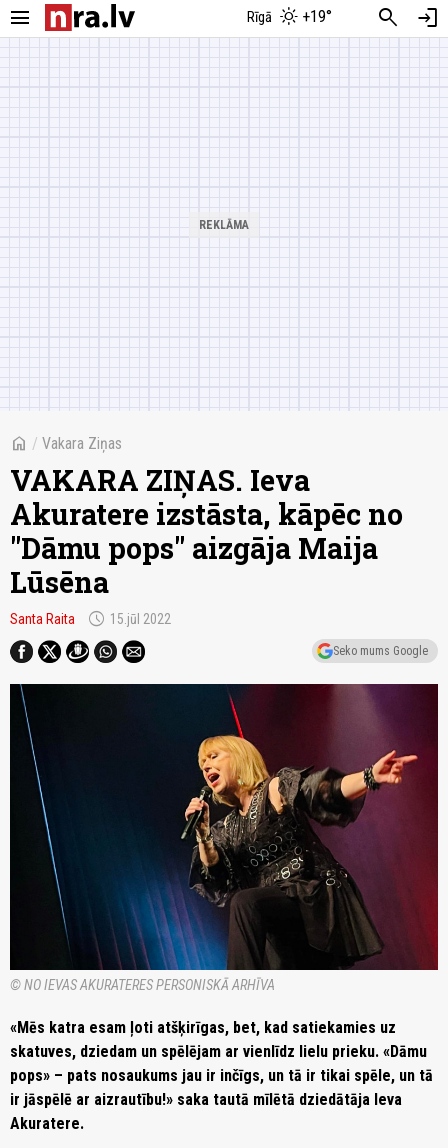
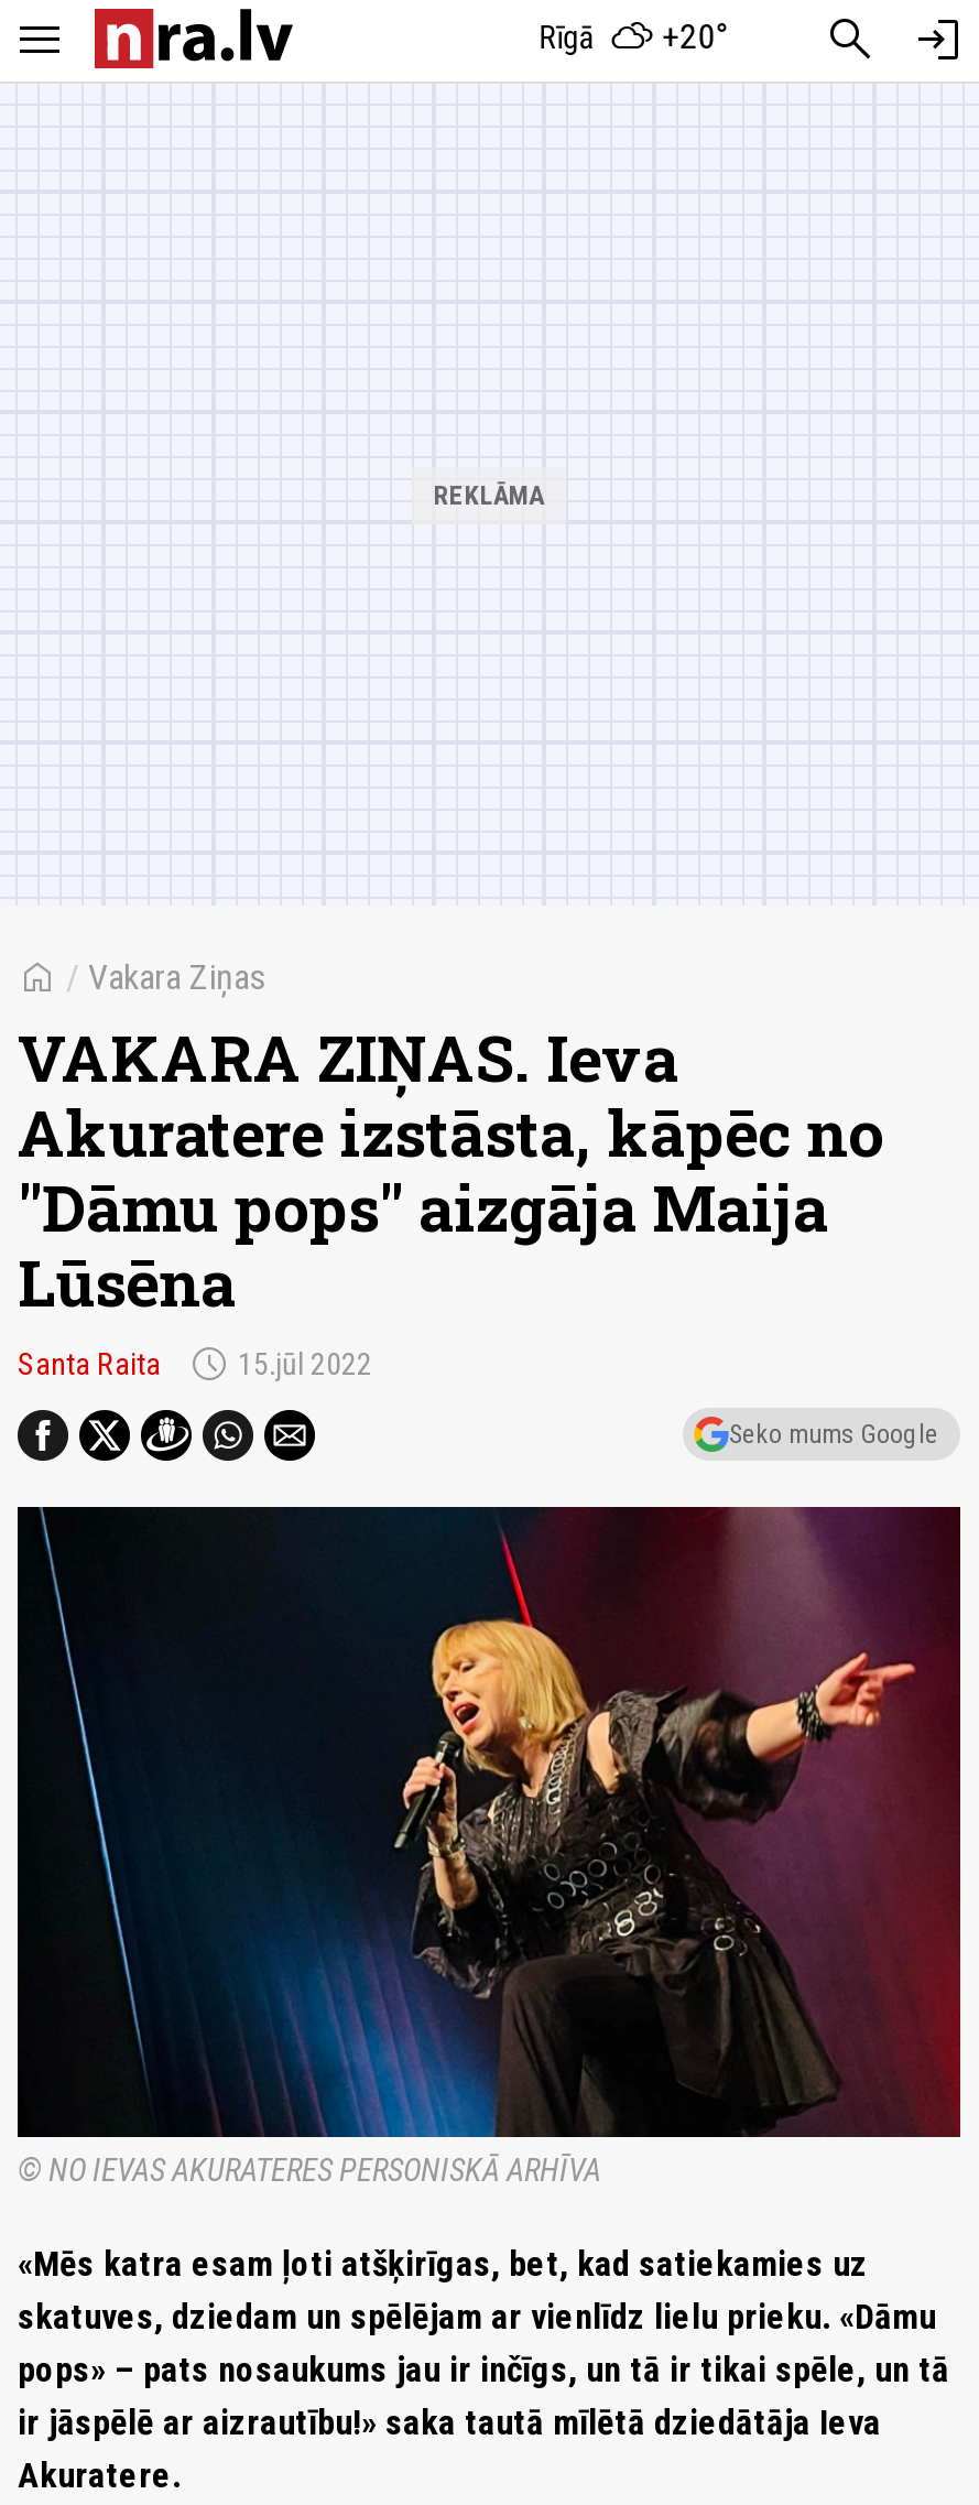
[247,7,332,26] Rīgā +19° -> [539,15,729,57] Rīgā +20°

